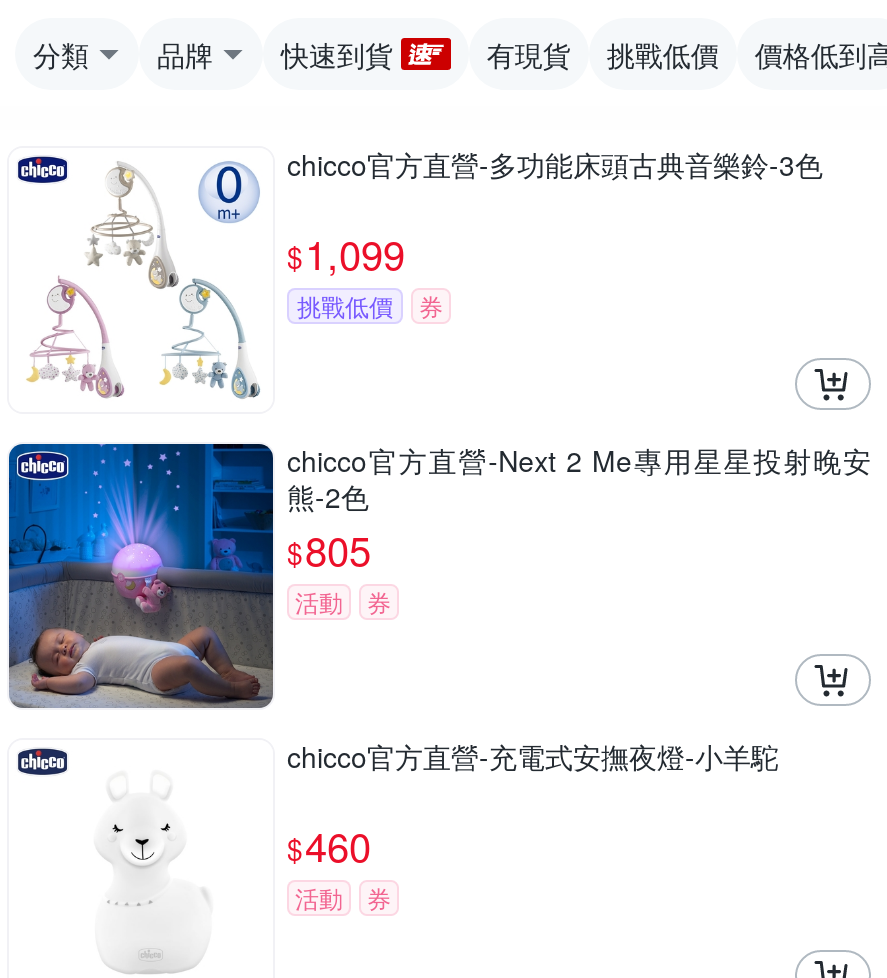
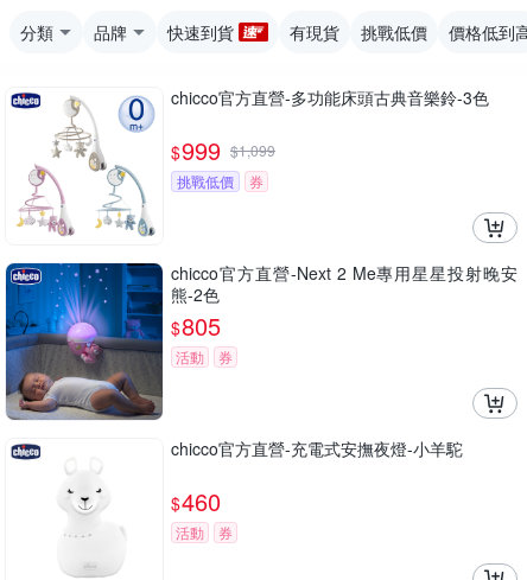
[287,225,405,283] $1,099 -> [171,133,275,168] $999 $1,099

